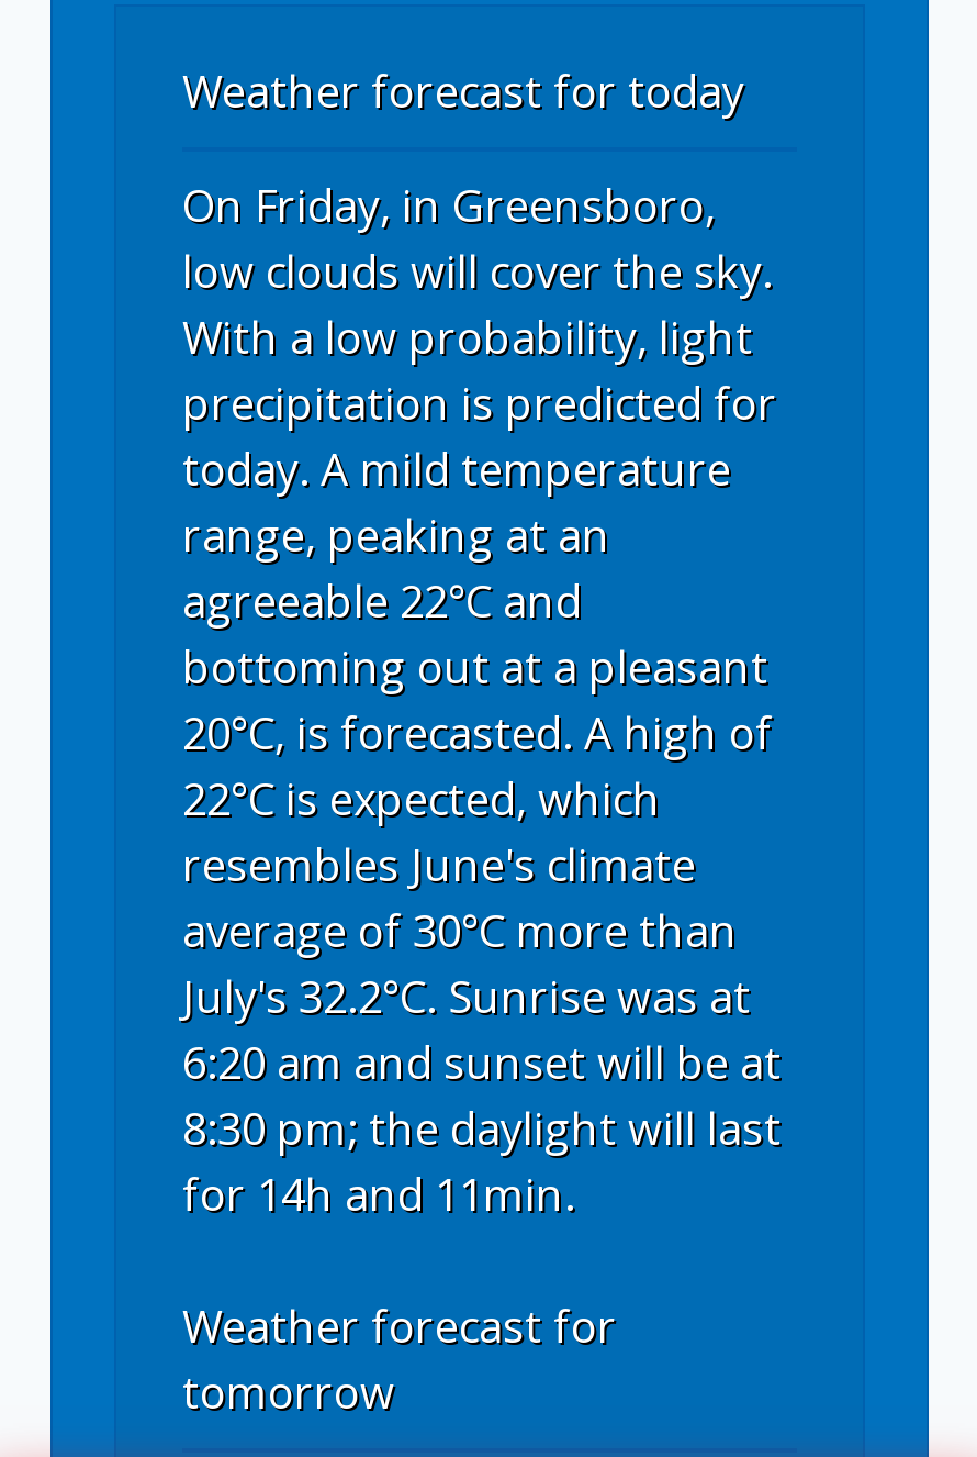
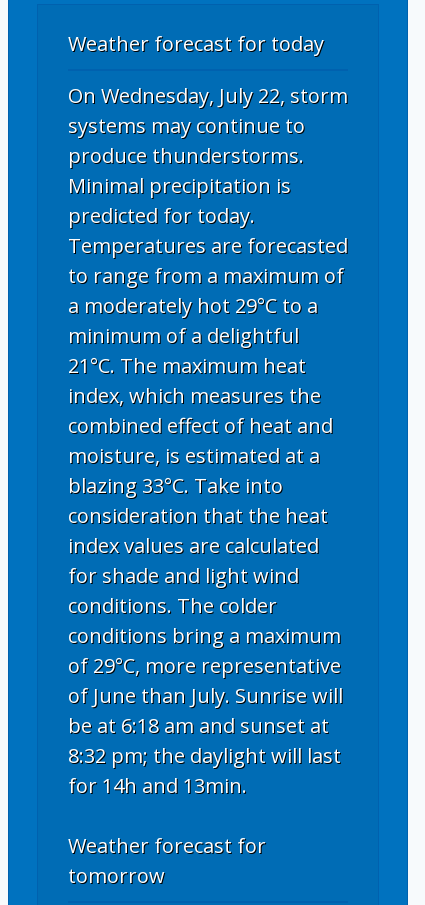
[182,177,782,1225] On Friday, in Greensboro, | low clouds will cover the sky. | With a low probability, light | precipitation is predicted for | today. A mild temperature | range, peaking at an | agreeable 22°C and | bottoming out at a pleasant | 20°C, is forecasted. A high of | 22°C is expected, which | resembles June's climate | average of 30°C more than | July's 32.2°C. Sunrise was at | 6:20 am and sunset will be at | 8:30 pm; the daylight will last | for 14h and 11min. -> [68,82,348,799] On Wednesday, July 22, storm | systems may continue to | produce thunderstorms. | Minimal precipitation is | predicted for today. | Temperatures are forecasted | to range from a maximum of | a moderately hot 29°C to a | minimum of a delightful | 21°C. The maximum heat | index, which measures the | combined effect of heat and | moisture, is estimated at a | blazing 33°C. Take into | consideration that the heat | index values are calculated | for shade and light wind | conditions. The colder | conditions bring a maximum | of 29°C, more representative | of June than July. Sunrise will | be at 6:18 am and sunset at | 8:32 pm; the daylight will last | for 14h and 13min.

